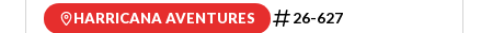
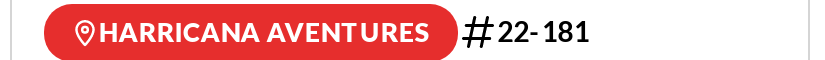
[292,9,343,27] 26-627 -> [498,15,590,49] 22-181

